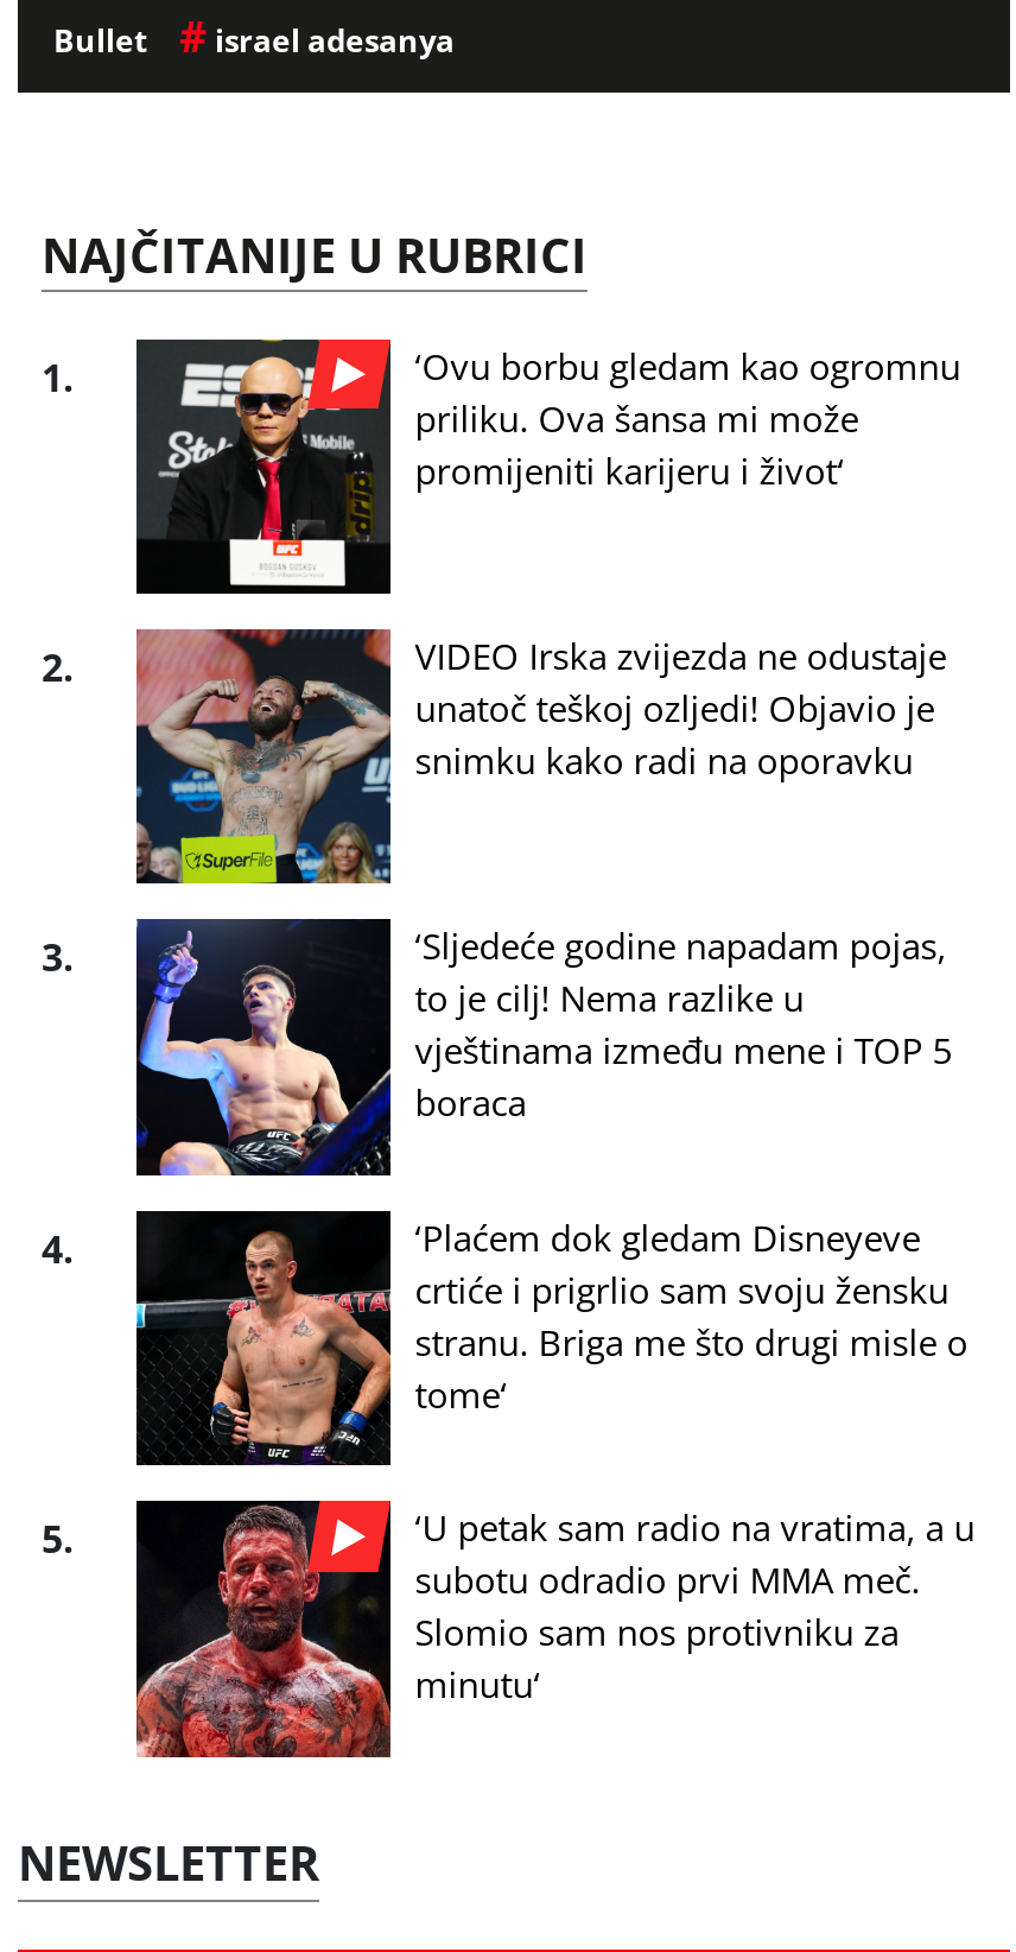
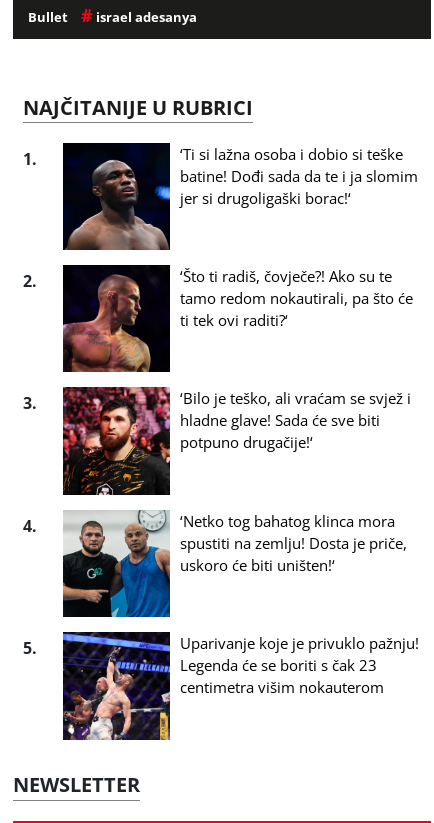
[136,337,961,596] [image] | ‘Ovu borbu gledam kao ogromnu | priliku. Ova šansa mi može | promijeniti karijeru i život‘ -> [63,142,418,251] [image] | ‘Ti si lažna osoba i dobio si teške | batine! Dođi sada da te i ja slomim | jer si drugoligaški borac!‘
[134,627,946,886] [image] | VIDEO Irska zvijezda ne odustaje | unatoč teškoj ozljedi! Objavio je | snimku kako radi na oporavku -> [62,264,413,373] [image] | ‘Što ti radiš, čovječe?! Ako su te | tamo redom nokautirali, pa što će | ti tek ovi raditi?‘
[134,917,954,1178] [image] | ‘Sljedeće godine napadam pojas, | to je cilj! Nema razlike u | vještinama između mene i TOP 5 | boraca -> [62,386,411,496] [image] | ‘Bilo je teško, ali vraćam se svjež i | hladne glave! Sada će sve biti | potpuno drugačije!‘
[134,1209,968,1468] [image] | ‘Plaćem dok gledam Disneyeve | crtiće i prigrlio sam svoju žensku | stranu. Briga me što drugi misle o | tome‘ -> [62,510,407,618] [image] | ‘Netko tog bahatog klinca mora | spustiti na zemlju! Dosta je priče, | uskoro će biti uništen!‘
[134,1498,975,1760] [image] | ‘U petak sam radio na vratima, a u | subotu odradio prvi MMA meč. | Slomio sam nos protivniku za | minutu‘ -> [62,631,419,741] [image] | Uparivanje koje je privuklo pažnju! | Legenda će se boriti s čak 23 | centimetra višim nokauterom

